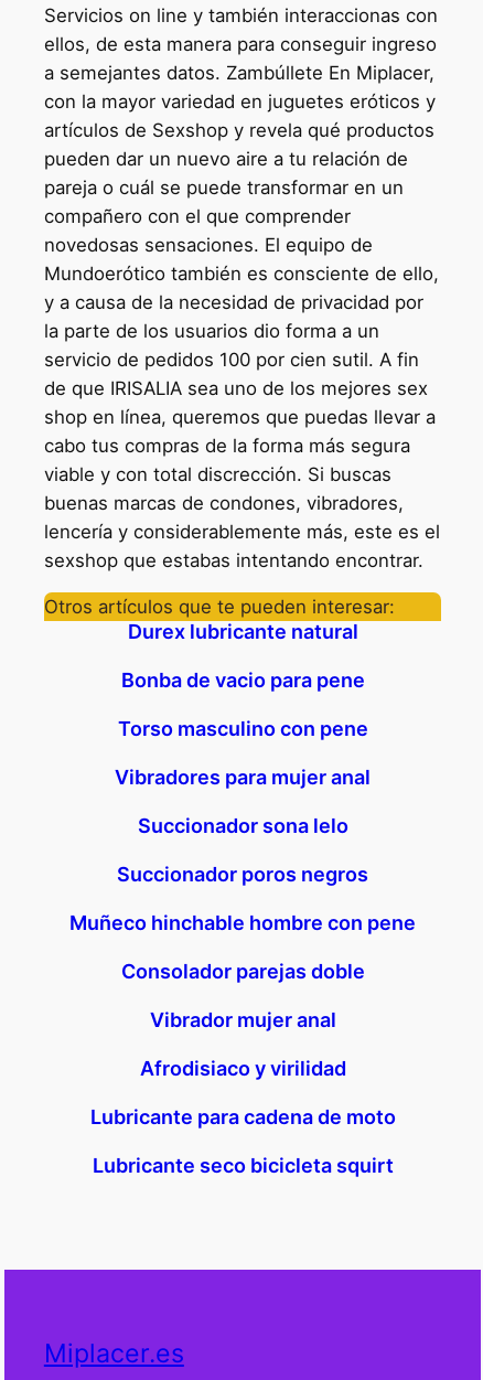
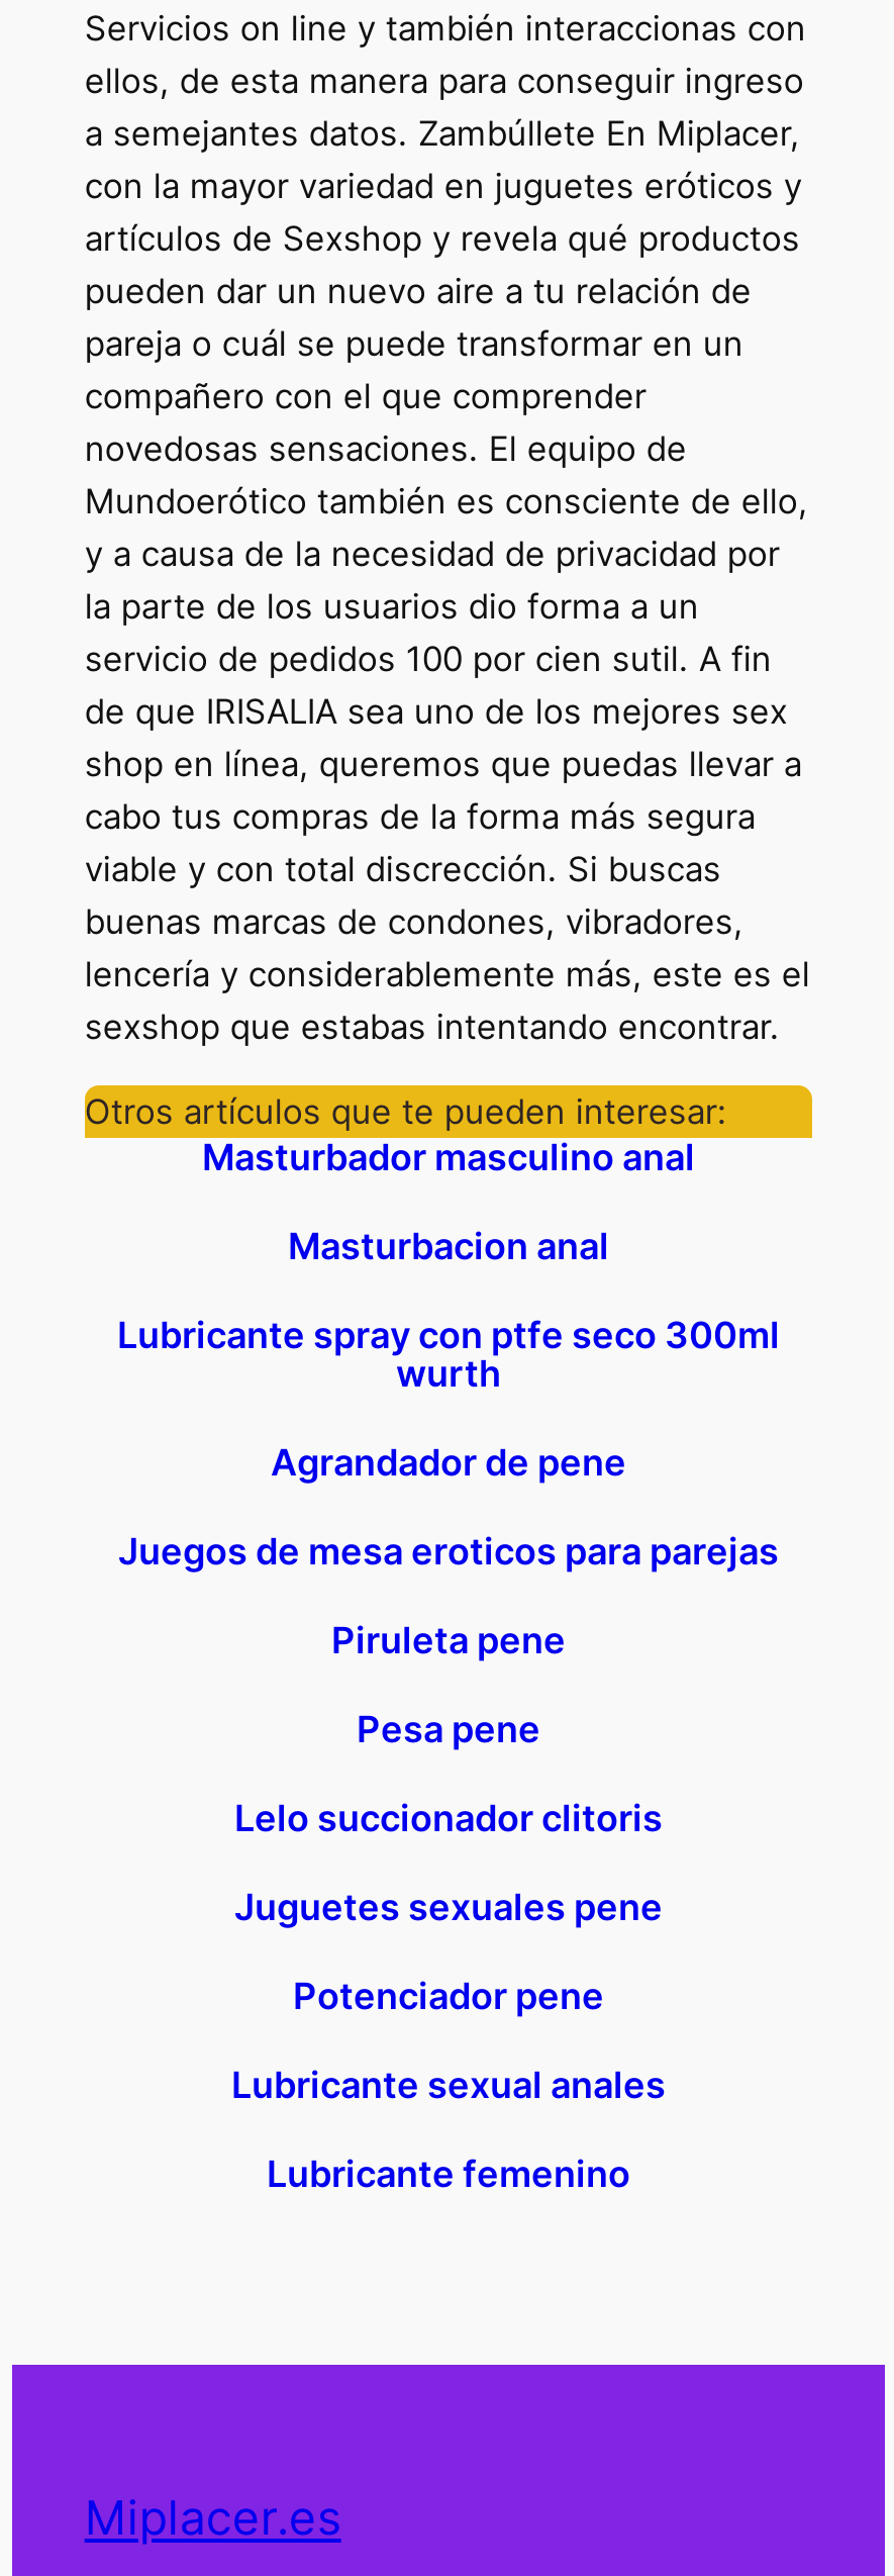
[127,620,358,644] Durex lubricante natural -> [202,1137,695,1179] Masturbador masculino anal
[121,669,364,692] Bonba de vacio para pene -> [288,1226,609,1268] Masturbacion anal
[117,717,368,741] Torso masculino con pene -> [117,1315,780,1395] Lubricante spray con ptfe seco 300ml | wurth
[115,766,371,789] Vibradores para mujer anal -> [271,1442,626,1484] Agrandador de pene
[137,815,348,838] Succionador sona lelo -> [118,1531,779,1573] Juegos de mesa eroticos para parejas
[117,863,368,886] Succionador poros negros -> [331,1620,566,1662] Piruleta pene
[69,912,416,935] Muñeco hinchable hombre con pene -> [357,1709,540,1751] Pesa pene
[121,960,364,983] Consolador parejas doble -> [234,1798,663,1840] Lelo succionador clitoris
[149,1009,336,1032] Vibrador mujer anal -> [234,1887,663,1929] Juguetes sexuales pene
[139,1057,346,1080] Afrodisiaco y virilidad -> [293,1976,604,2018] Potenciador pene
[90,1106,395,1129] Lubricante para cadena de moto -> [231,2064,666,2107] Lubricante sexual anales
[92,1154,393,1177] Lubricante seco bicicleta squirt -> [267,2153,630,2196] Lubricante femenino

